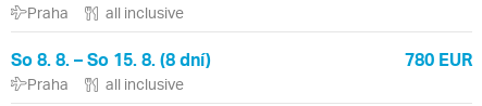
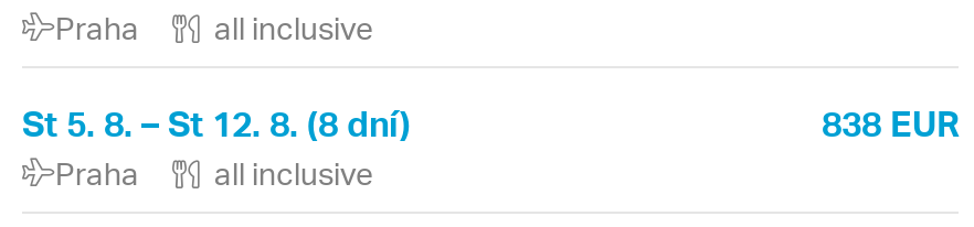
[11,48,211,71] So 8. 8. – So 15. 8. (8 dní) -> [22,98,411,144] St 5. 8. – St 12. 8. (8 dní)
[405,48,472,71] 780 EUR -> [822,98,959,144] 838 EUR

